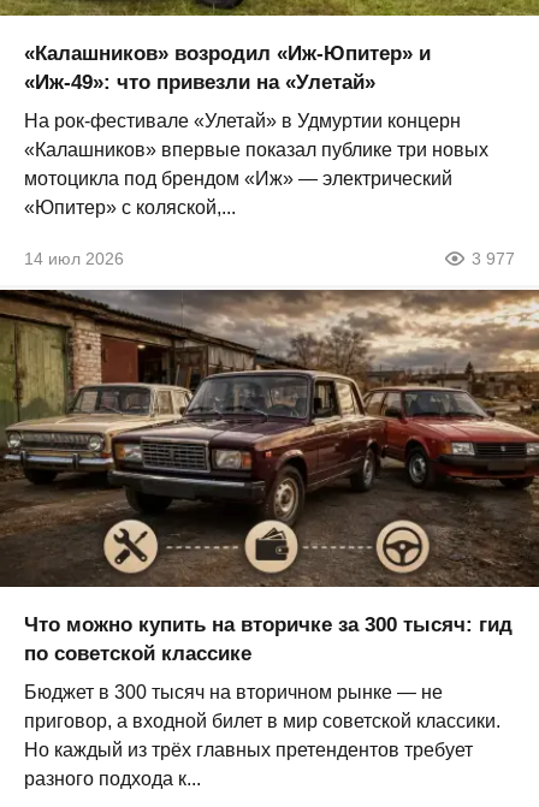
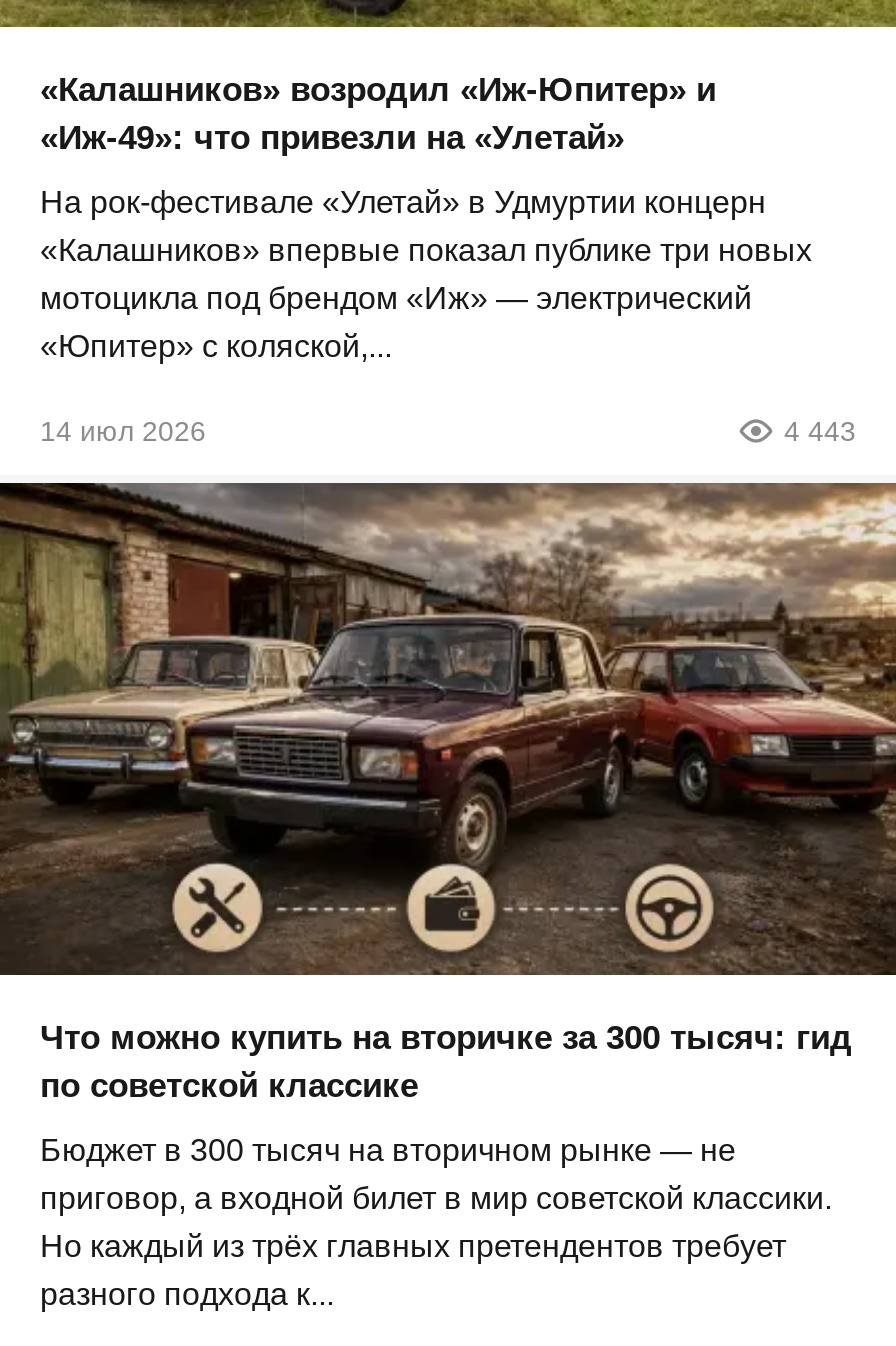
[472,249,515,268] 3 977 -> [784,414,856,446] 4 443

